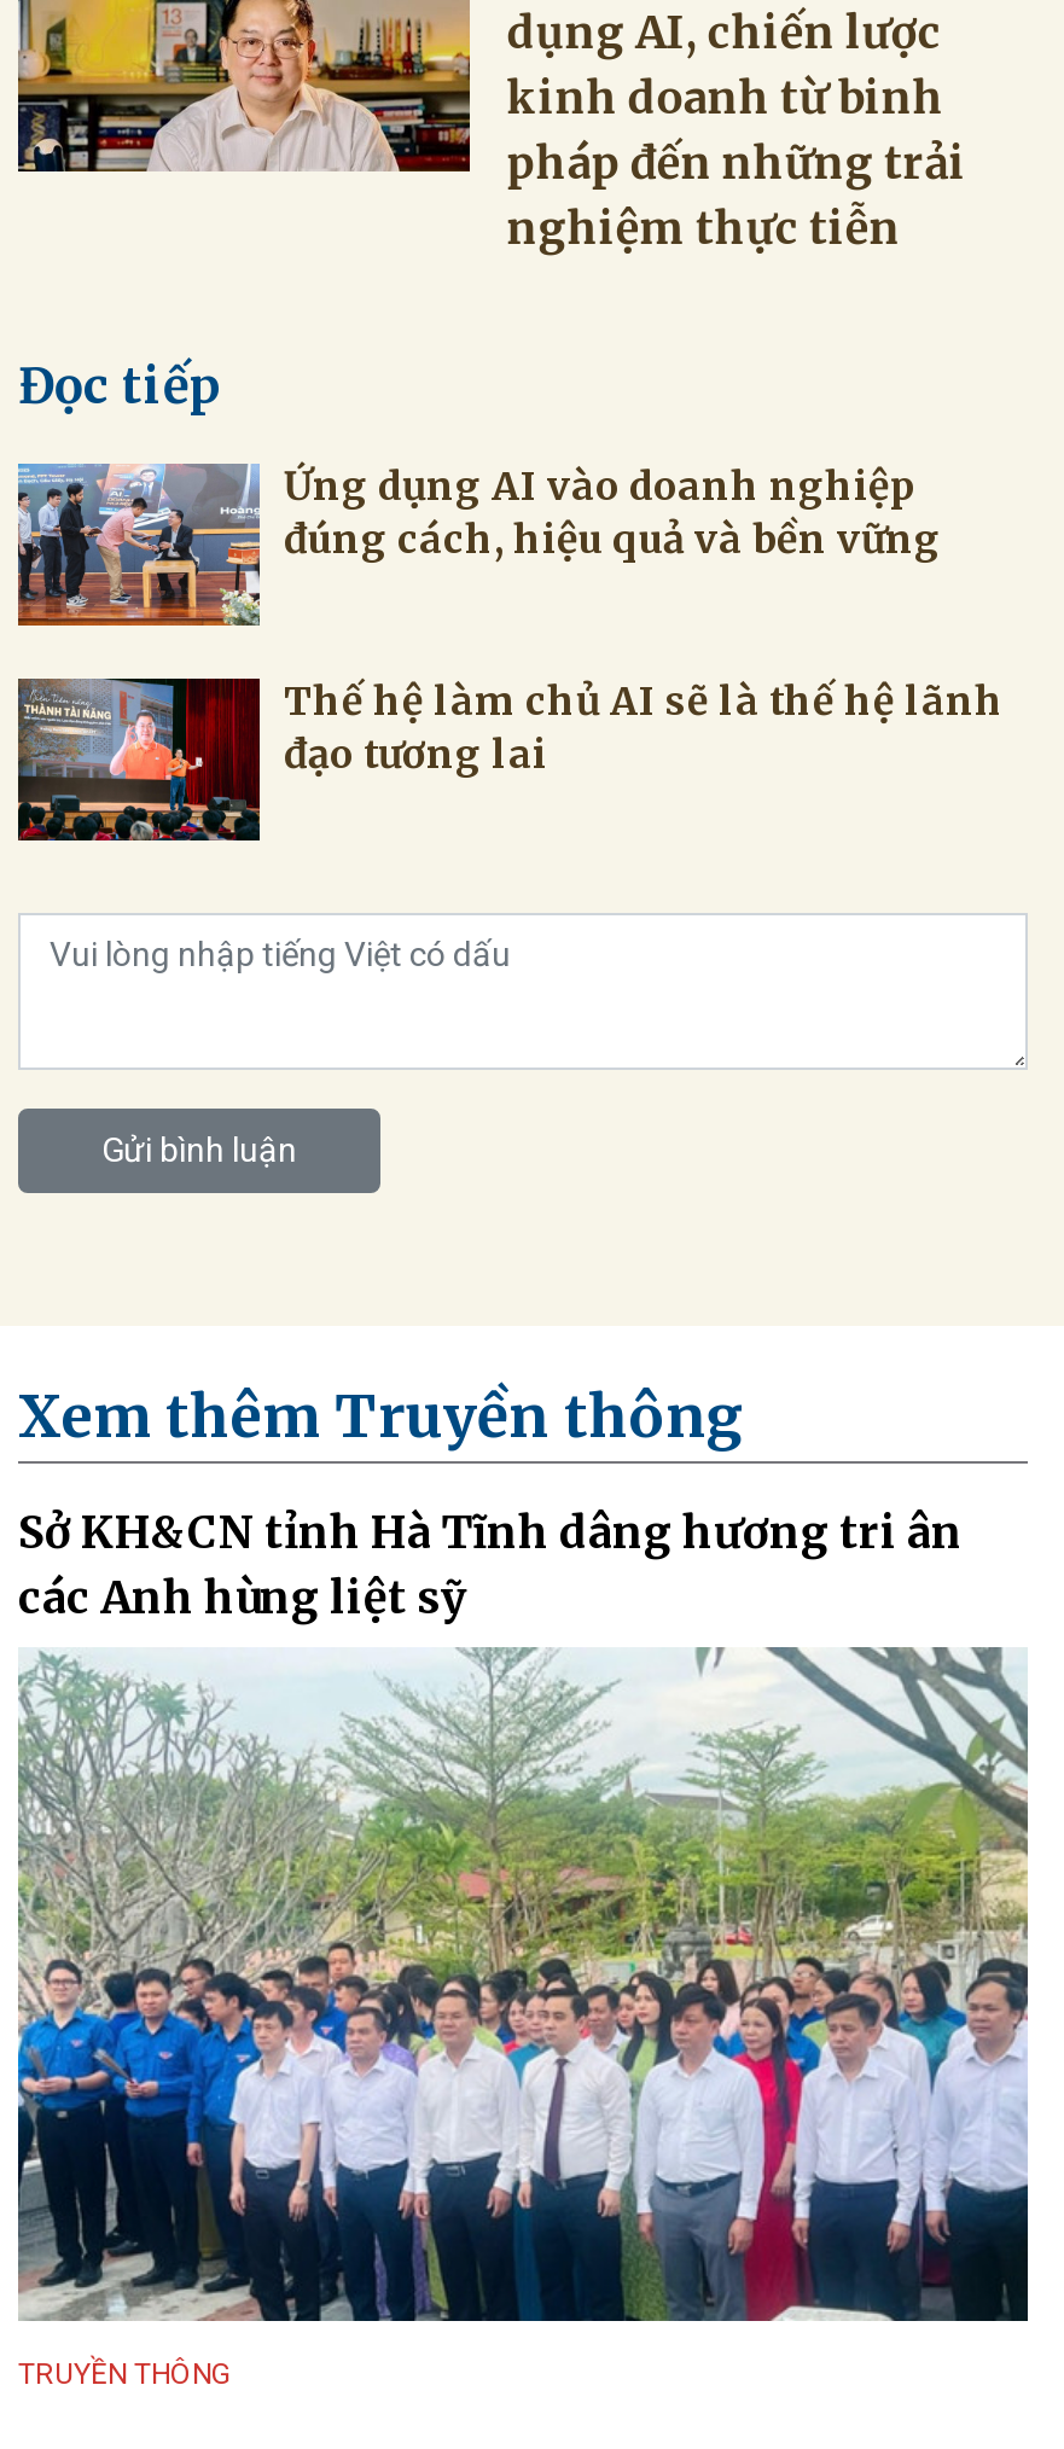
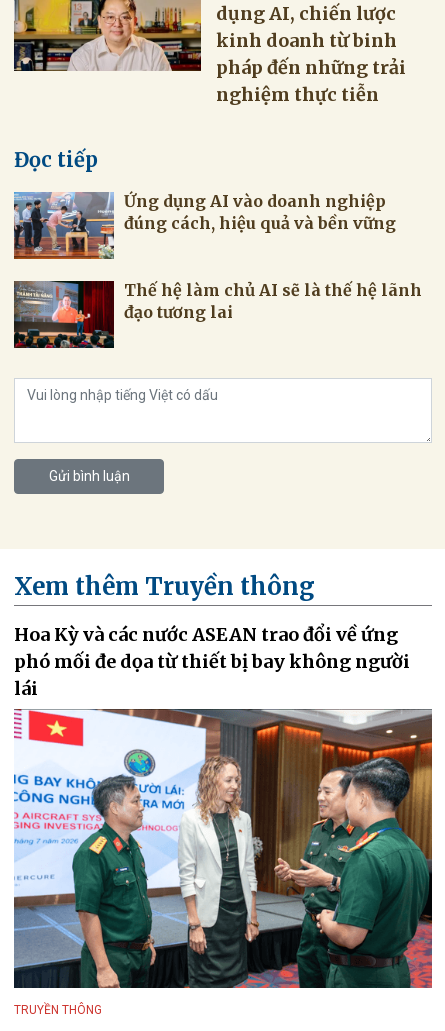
[18,1505,963,1625] Sở KH&CN tỉnh Hà Tĩnh dâng hương tri ân | các Anh hùng liệt sỹ -> [14,623,410,700] Hoa Kỳ và các nước ASEAN trao đổi về ứng | phó mối đe dọa từ thiết bị bay không người | lái
[16,1647,1030,2323] [image] -> [13,708,433,989] [image]

